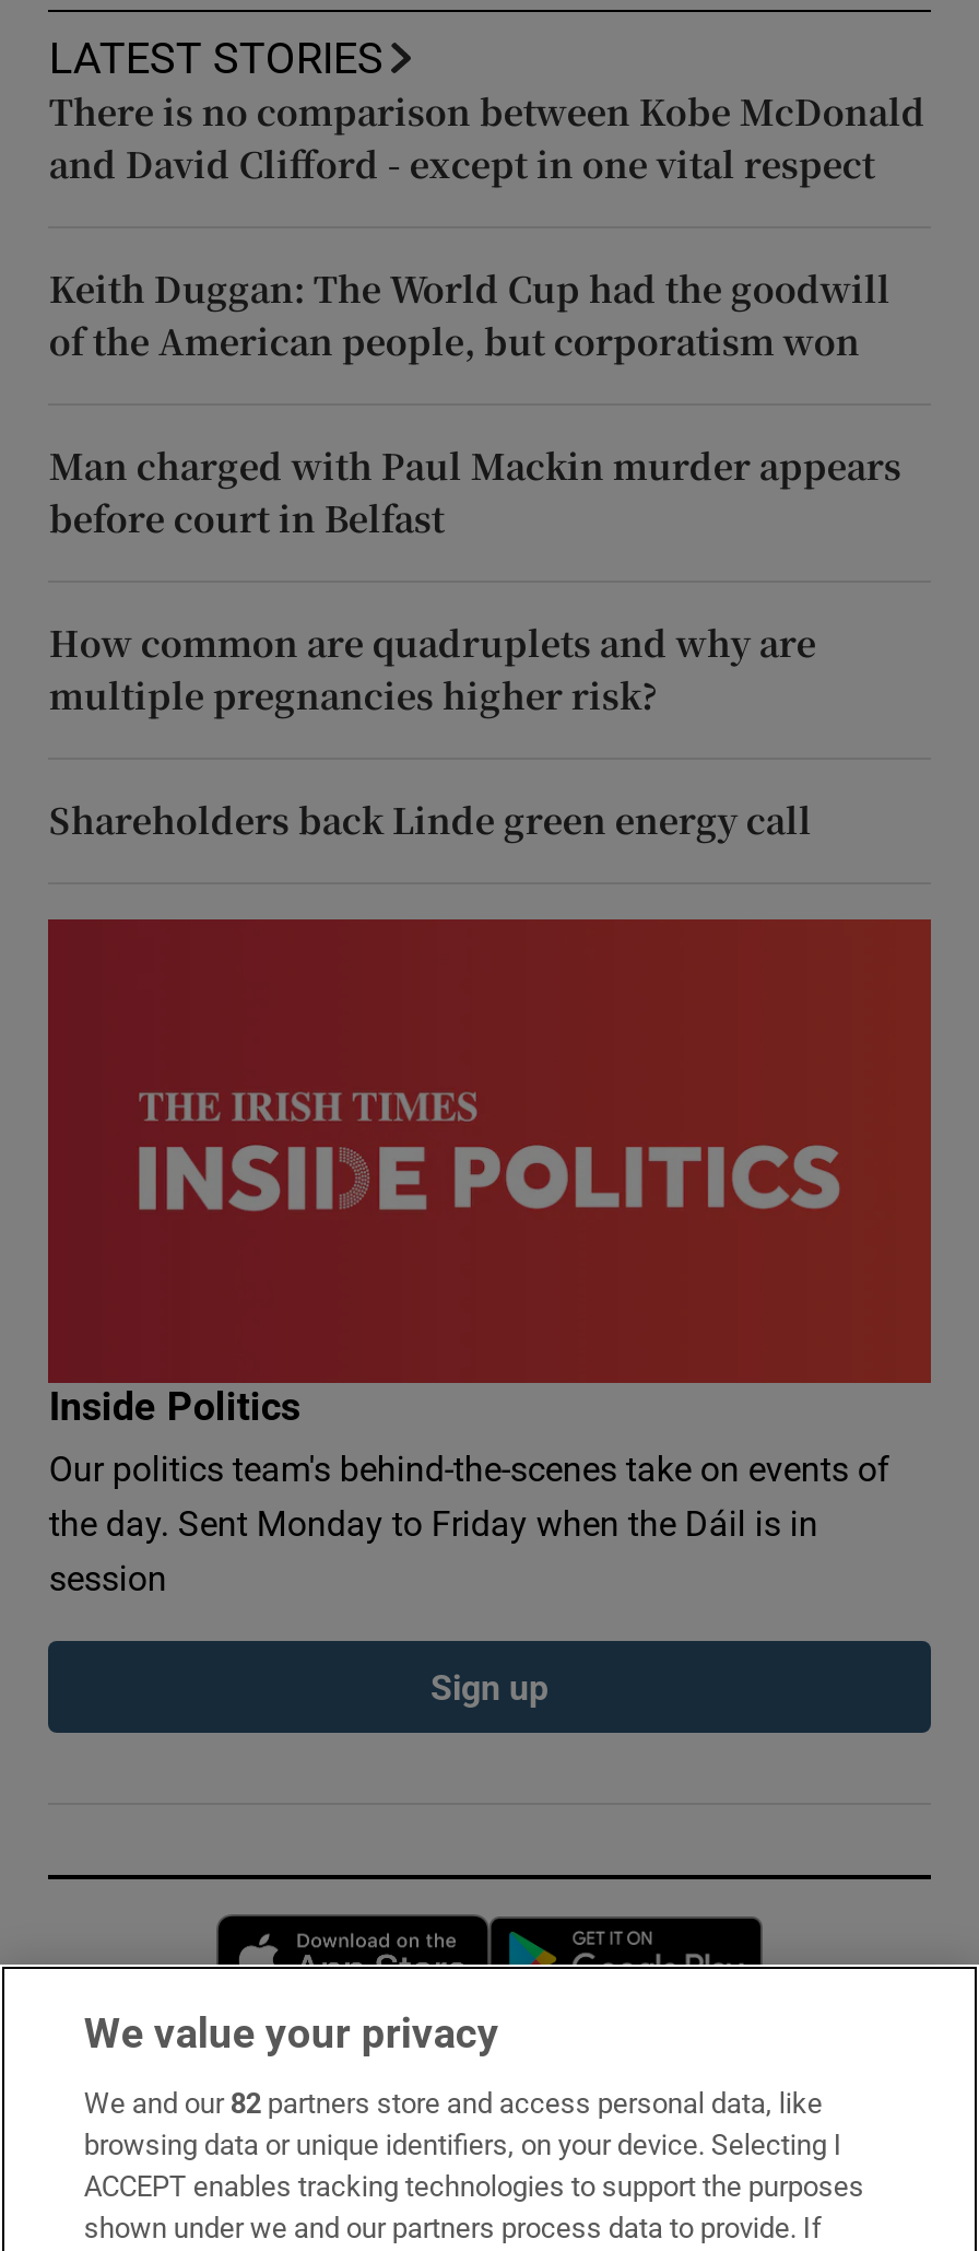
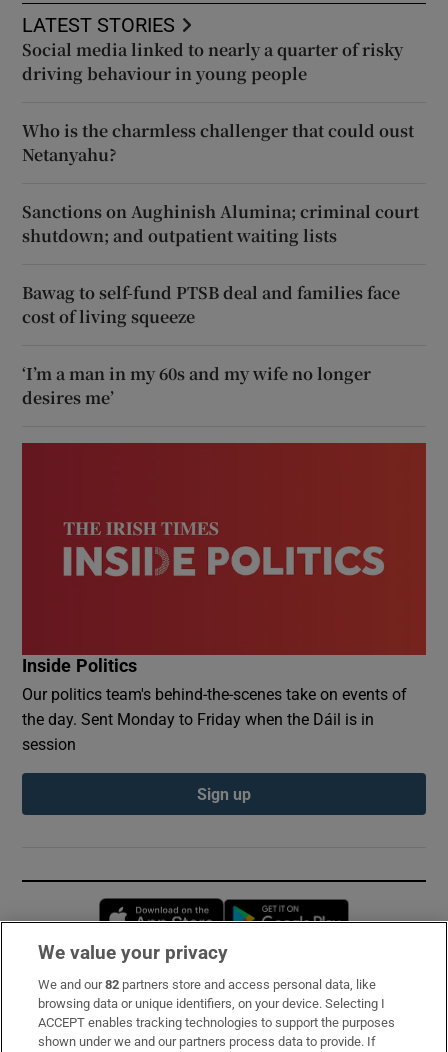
[49,86,925,189] There is no comparison between Kobe McDonald | and David Clifford - except in one vital respect -> [22,38,403,85] Social media linked to nearly a quarter of risky | driving behaviour in young people
[49,263,890,366] Keith Duggan: The World Cup had the goodwill | of the American people, but corporatism won -> [22,119,414,166] Who is the charmless challenger that could oust | Netanyahu?
[49,440,901,543] Man charged with Paul Mackin murder appears | before court in Belfast -> [22,200,419,247] Sanctions on Aughinish Alumina; criminal court | shutdown; and outpatient waiting lists
[49,617,816,720] How common are quadruplets and why are | multiple pregnancies higher risk? -> [22,281,400,328] Bawag to self-fund PTSB deal and families face | cost of living squeeze
[49,795,812,845] Shareholders back Linde green energy call -> [22,362,371,409] ‘I’m a man in my 60s and my wife no longer | desires me’

